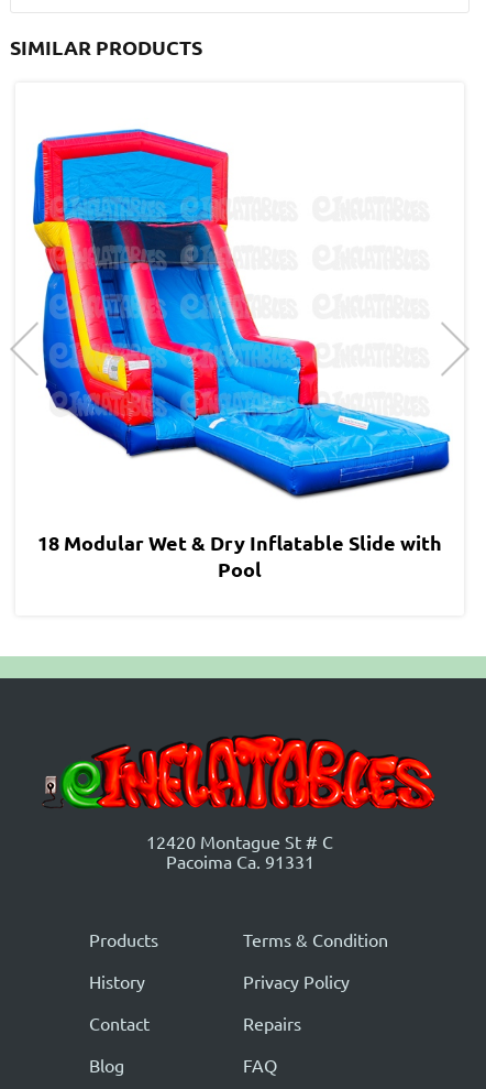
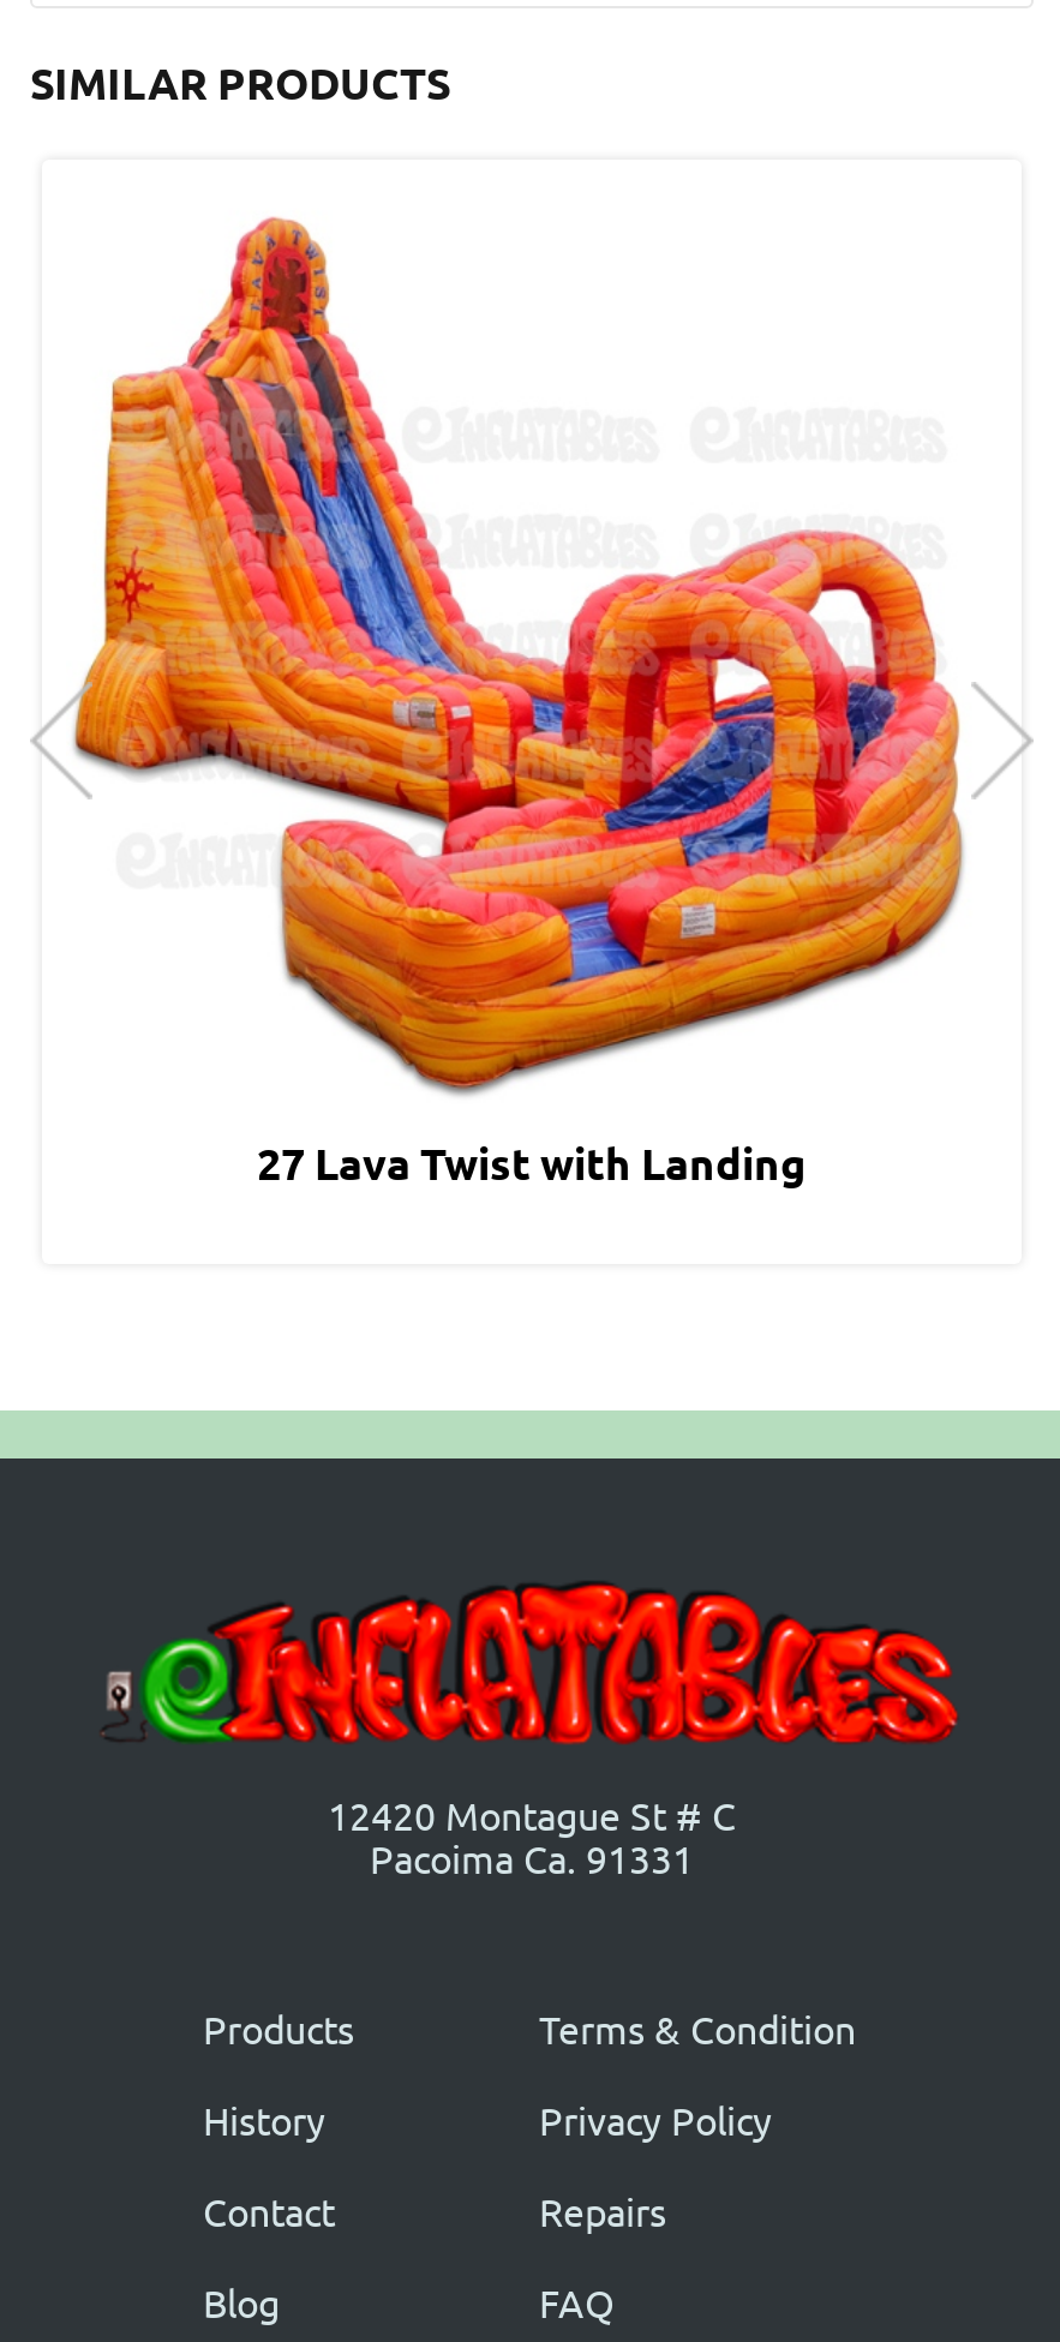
[30,109,451,581] [image] | 18 Modular Wet & Dry Inflatable Slide with | Pool -> [71,215,990,1188] [image] | 27 Lava Twist with Landing

